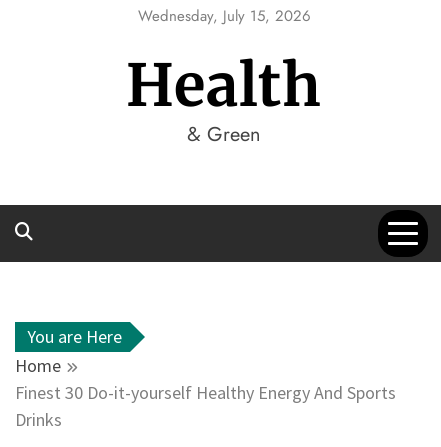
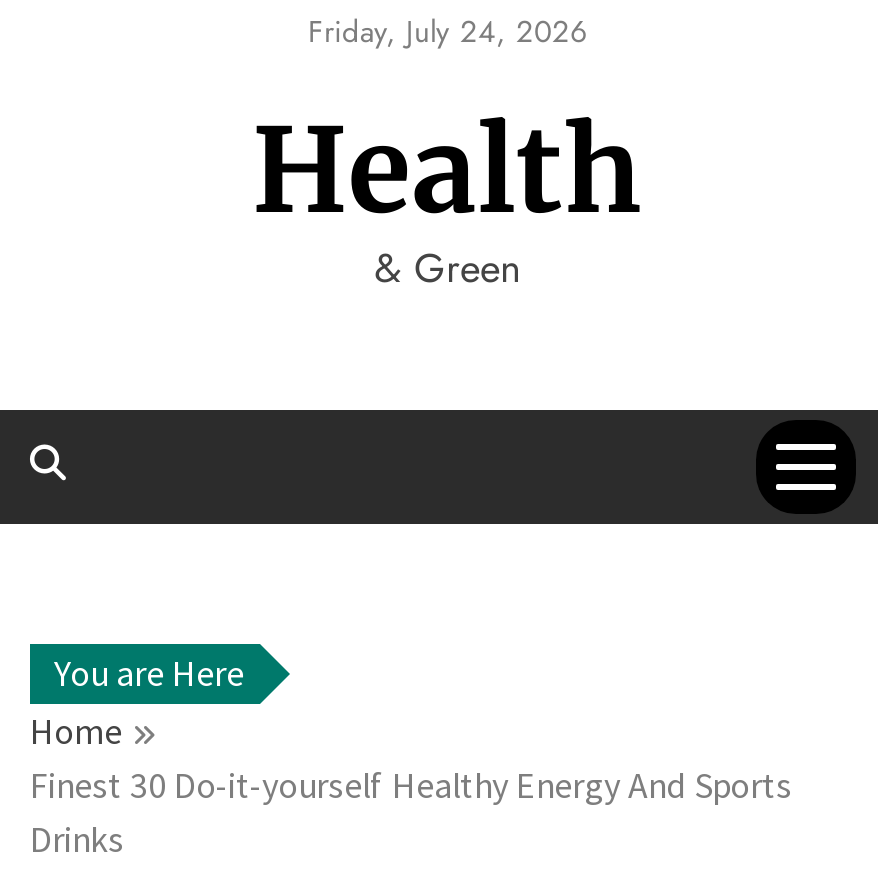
[137,5,310,27] Wednesday, July 15, 2026 -> [308,10,588,54] Friday, July 24, 2026

